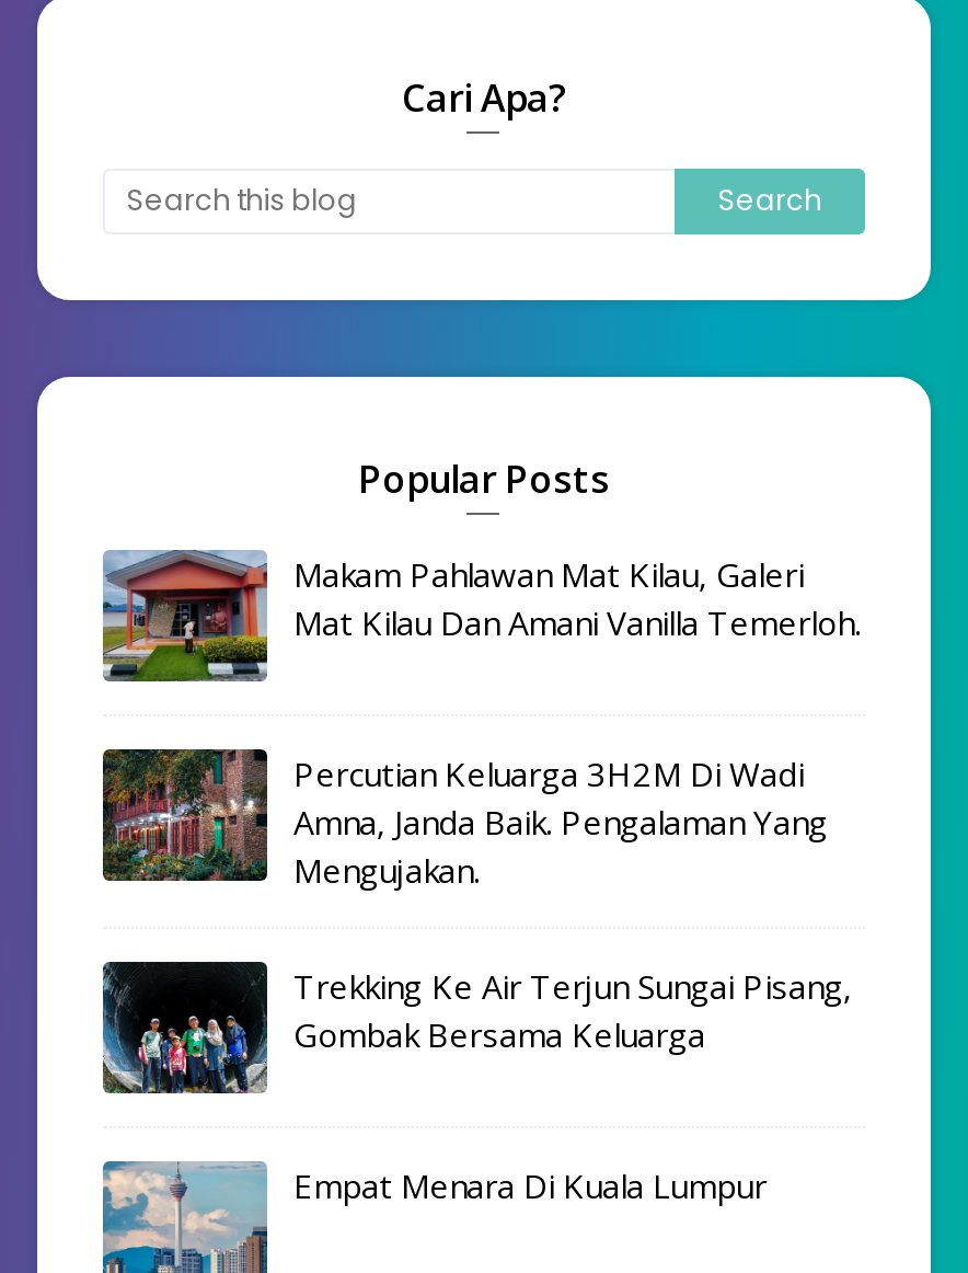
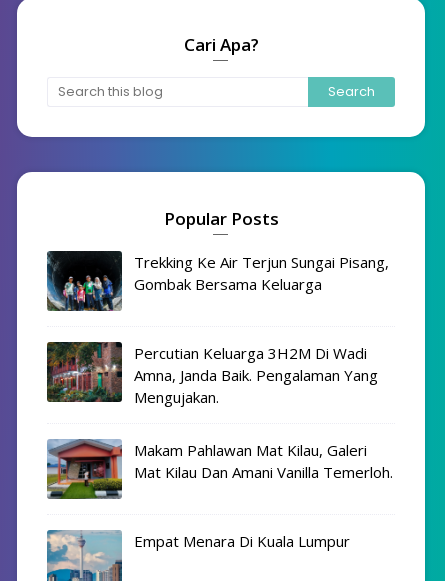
moved [101,548,861,681] -> [46,438,393,499]: [image] | Makam Pahlawan Mat Kilau, Galeri | Mat Kilau Dan Amani Vanilla Temerloh.
moved [103,960,852,1093] -> [47,250,389,311]: [image] | Trekking Ke Air Terjun Sungai Pisang, | Gombak Bersama Keluarga

